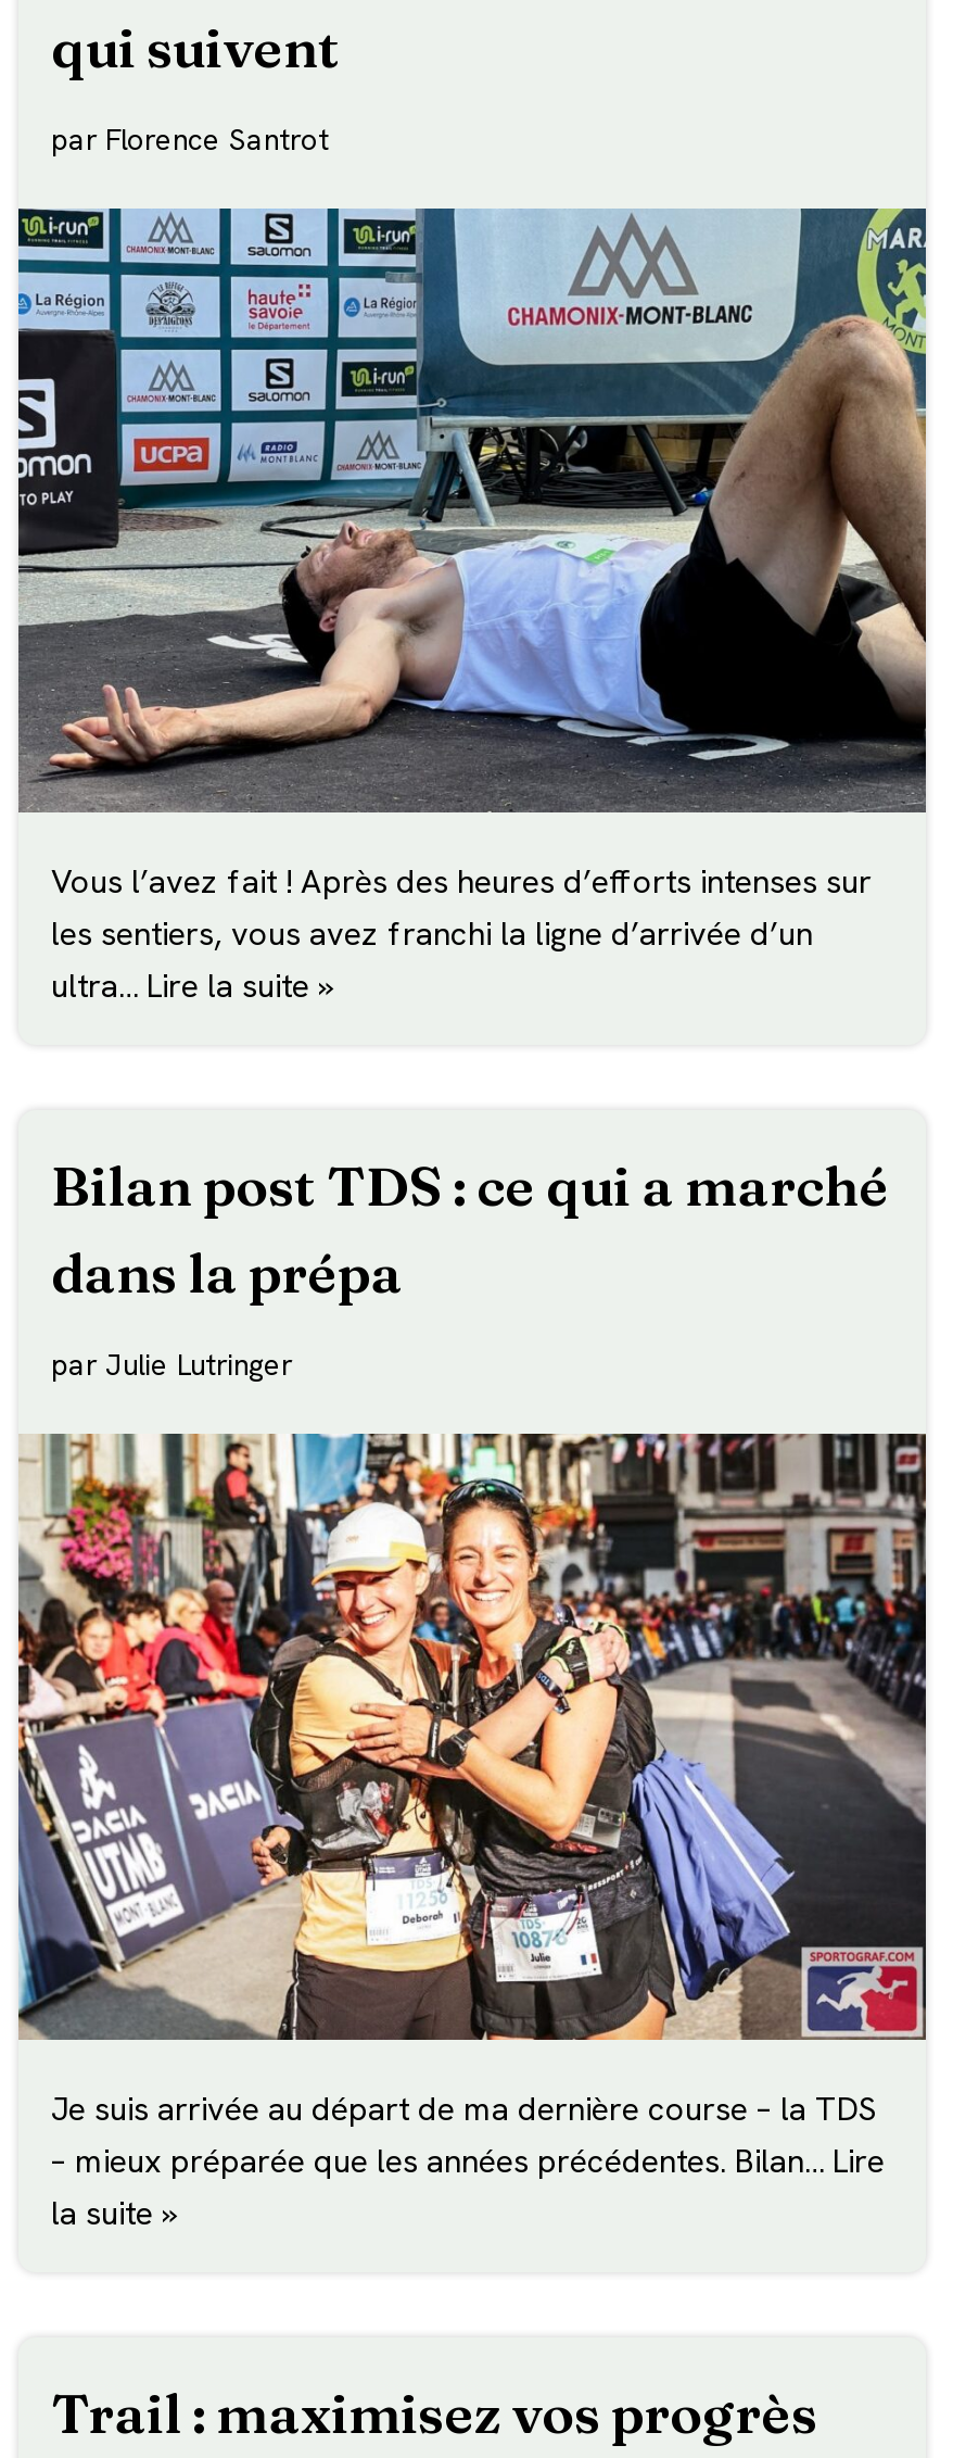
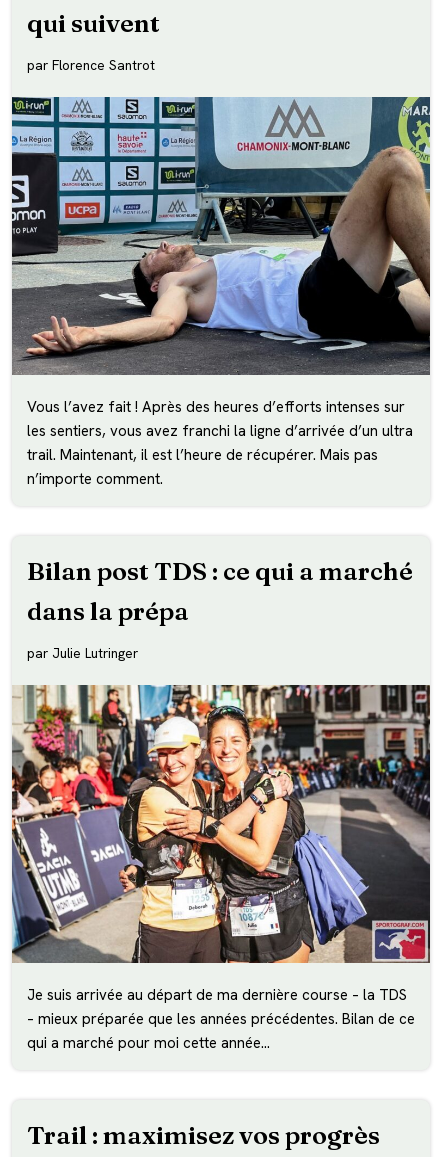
[51,913,813,1008] les sentiers, vous avez franchi la ligne d’arrivée d’un | ultra… Lire la suite » -> [27,421,413,489] les sentiers, vous avez franchi la ligne d’arrivée d’un ultra | trail. Maintenant, il est l’heure de récupérer. Mais pas | n’importe comment.
[51,2140,885,2235] – mieux préparée que les années précédentes. Bilan… Lire | la suite » -> [27,1009,415,1053] – mieux préparée que les années précédentes. Bilan de ce | qui a marché pour moi cette année…

